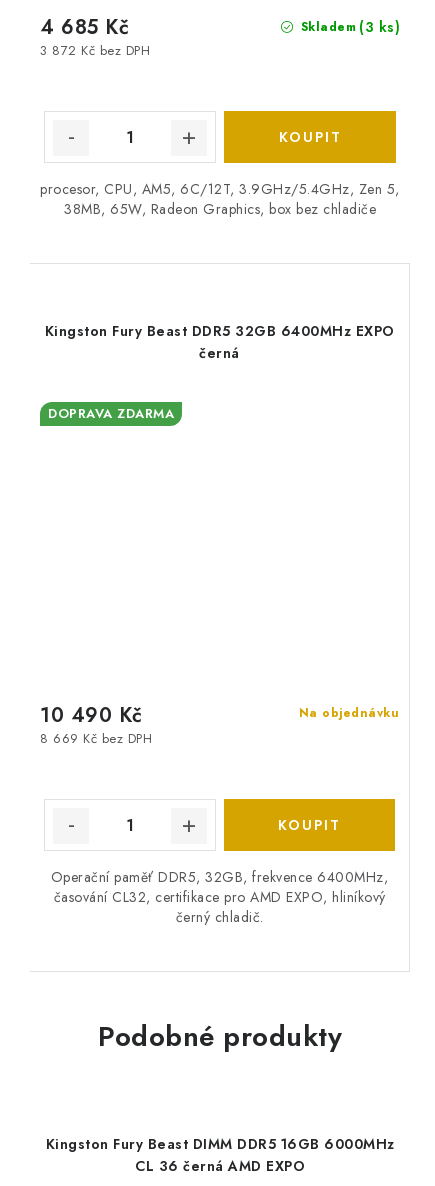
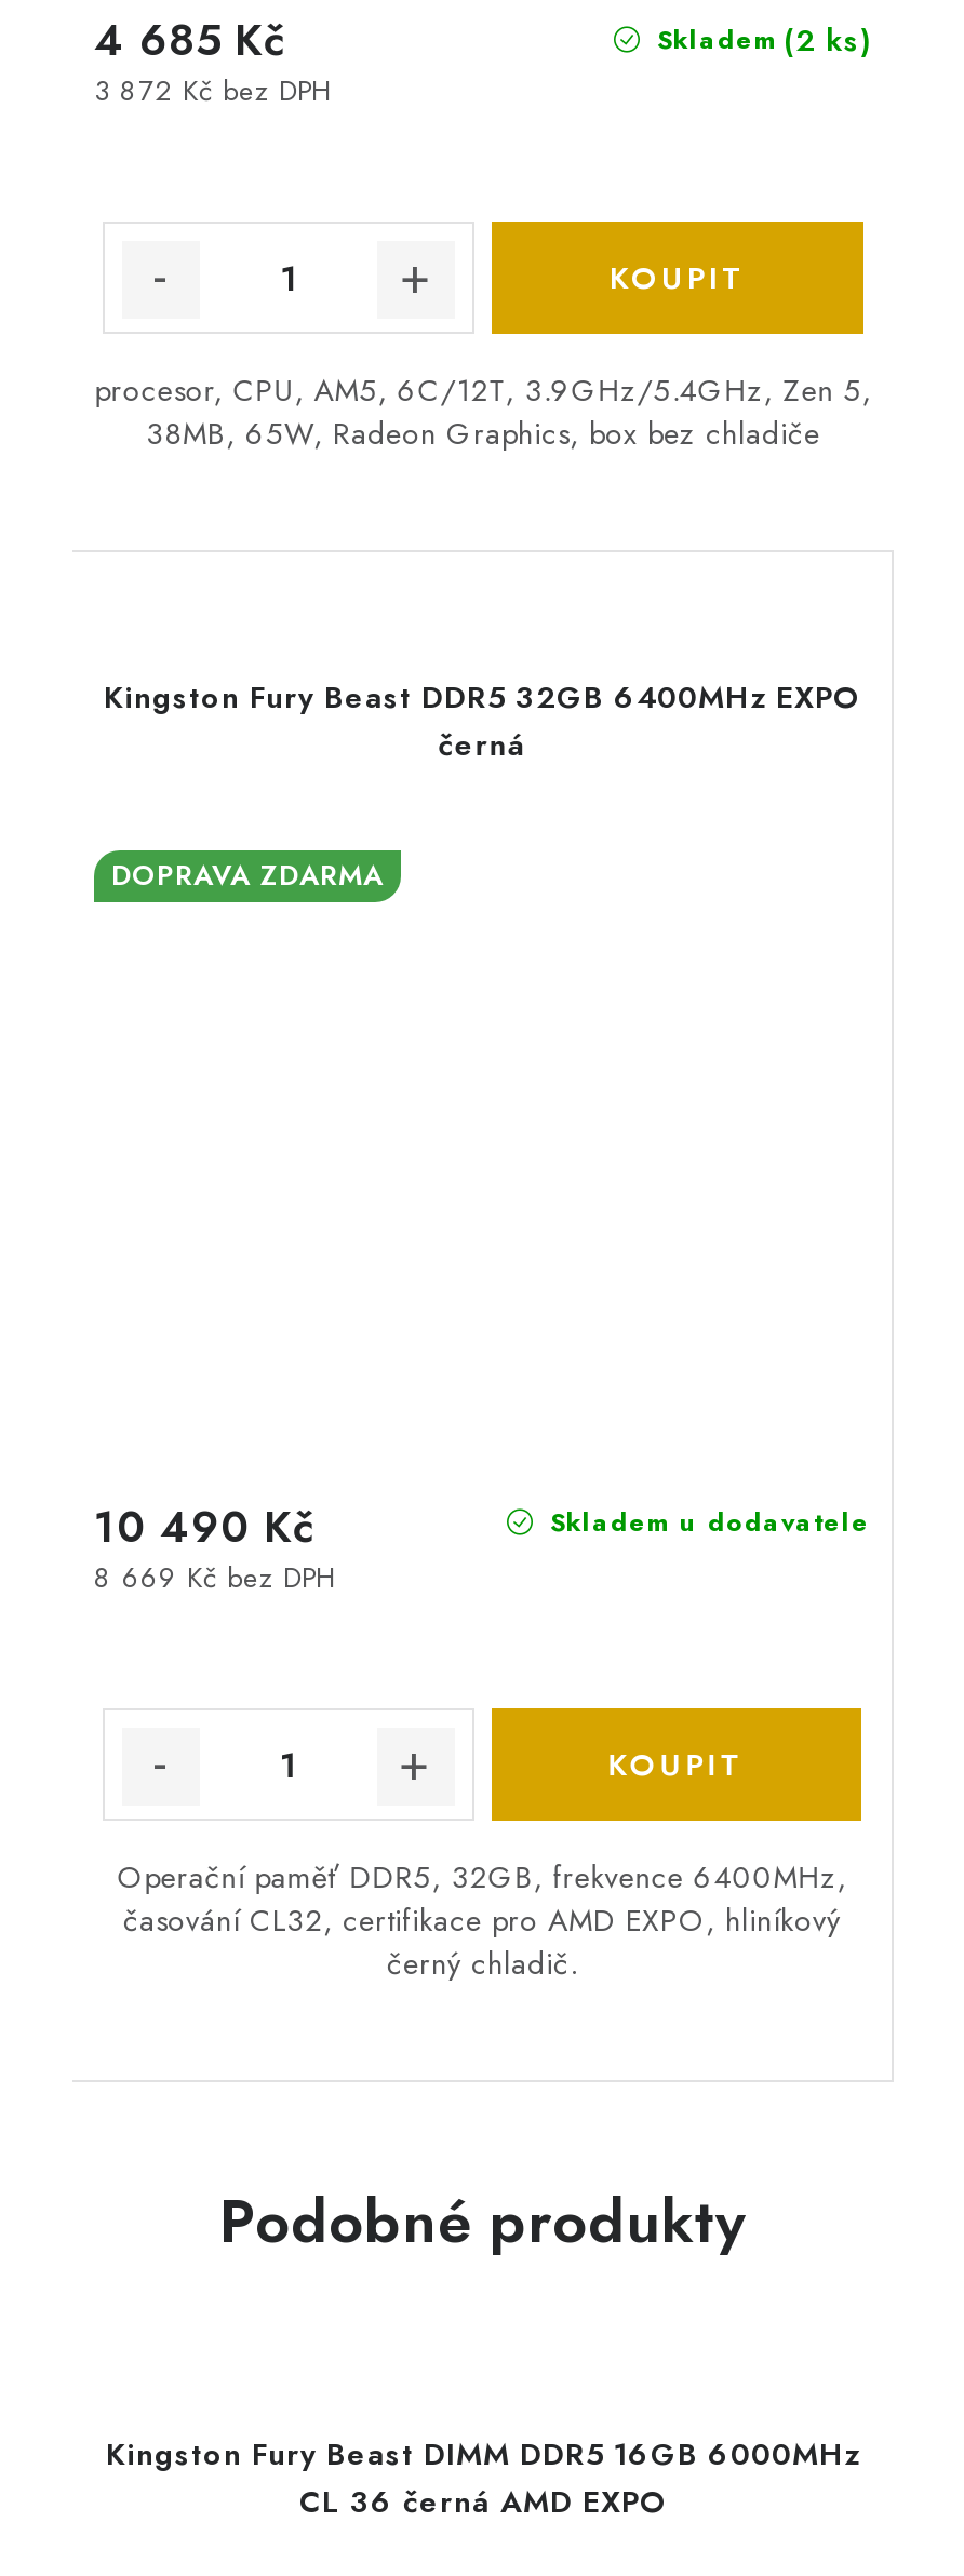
[296,17,400,37] Skladem (3 ks) -> [647,19,872,62] Skladem (2 ks)
[298,704,399,722] Na objednávku -> [540,1503,870,1542] Skladem u dodavatele

